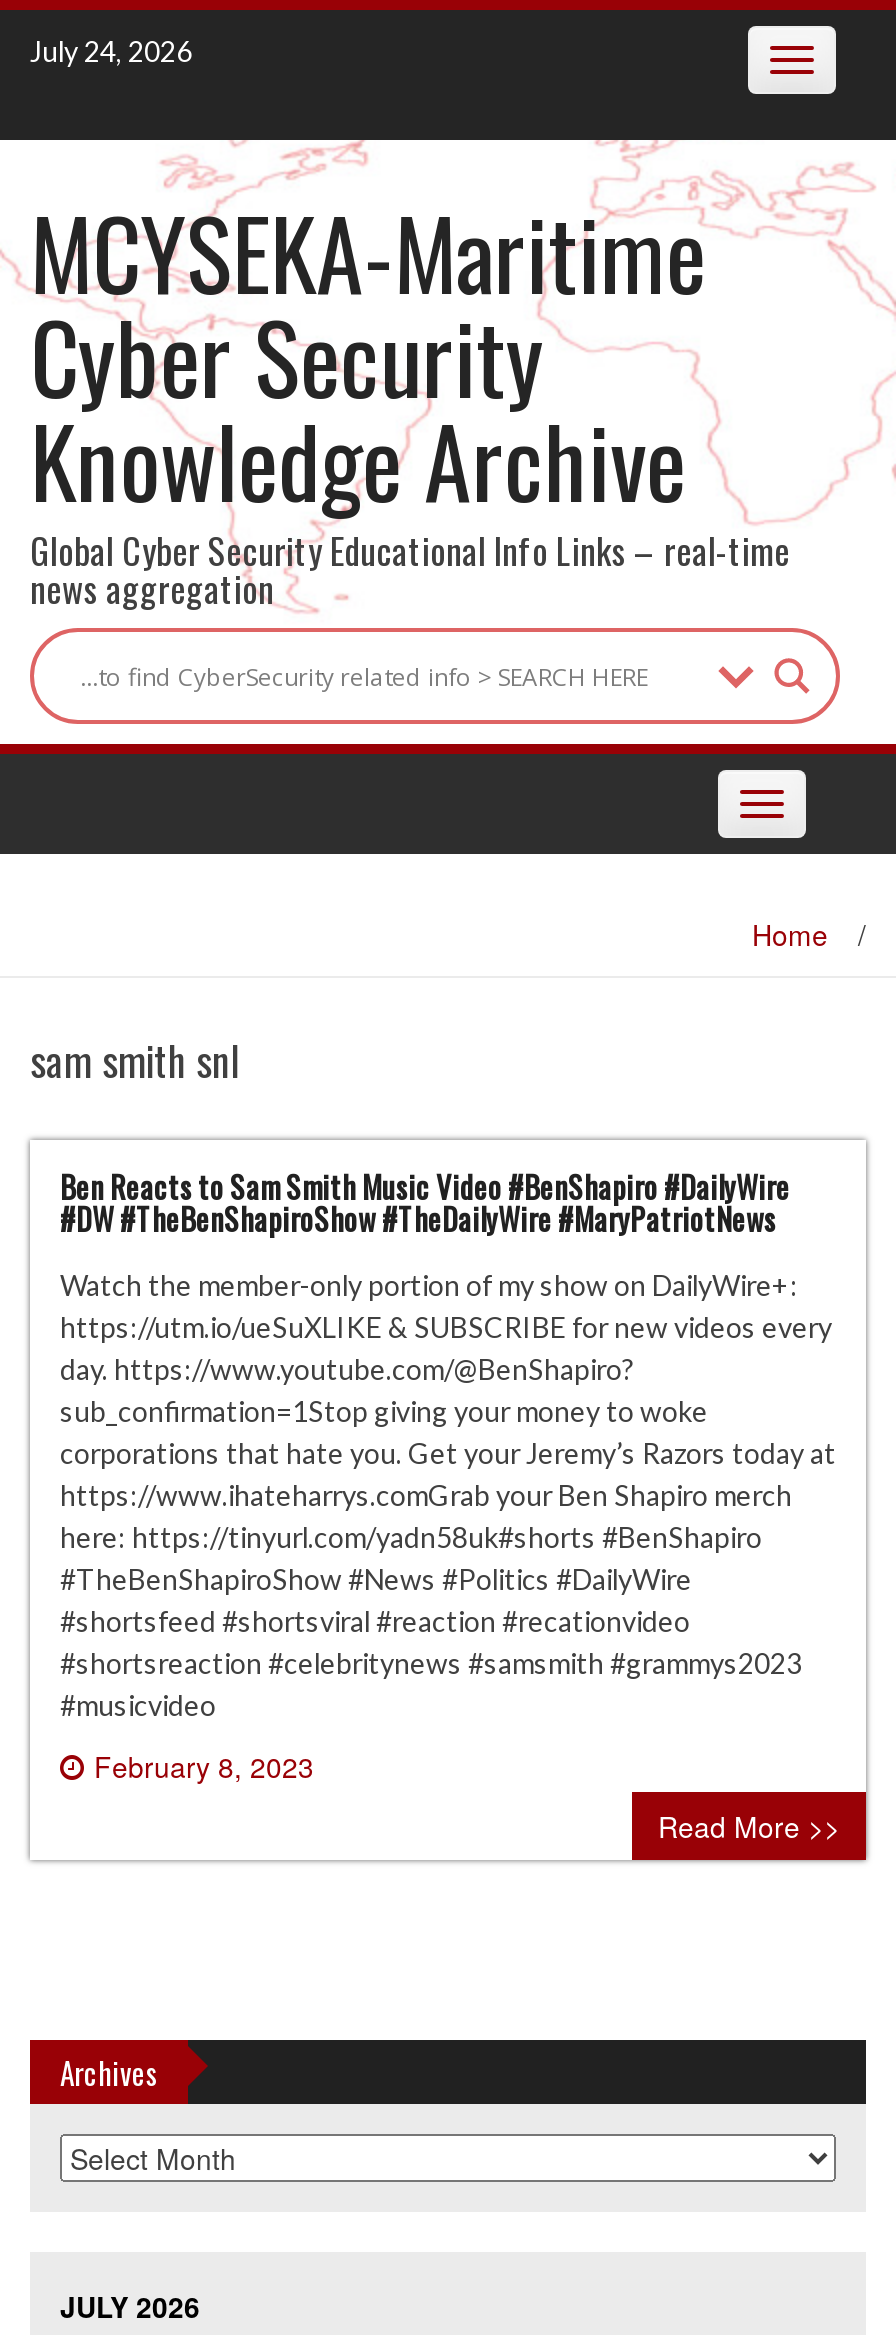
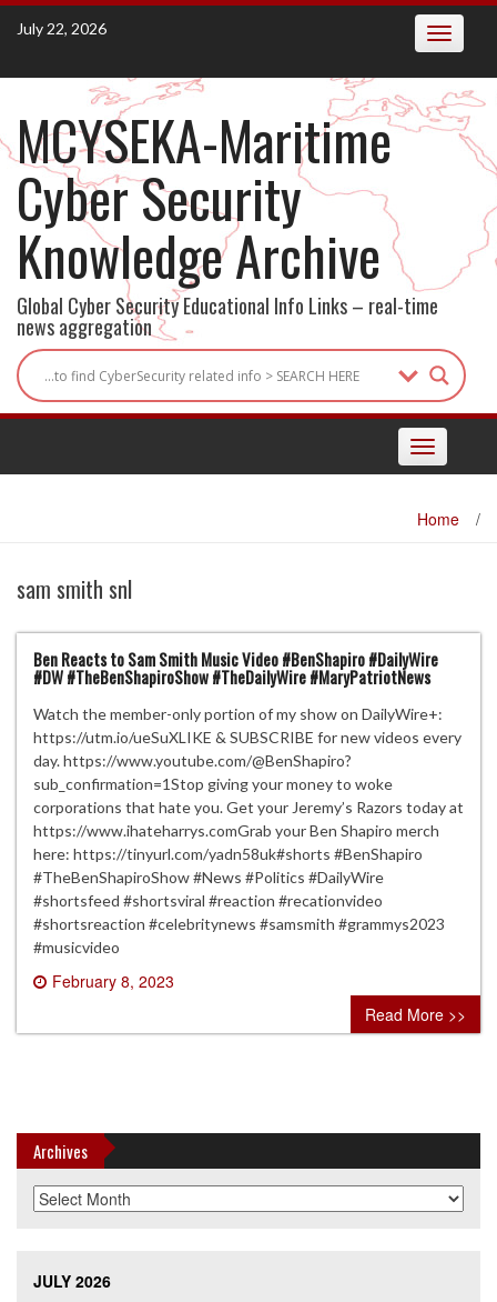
[30,34,192,68] July 24, 2026 -> [17,19,106,38] July 22, 2026

